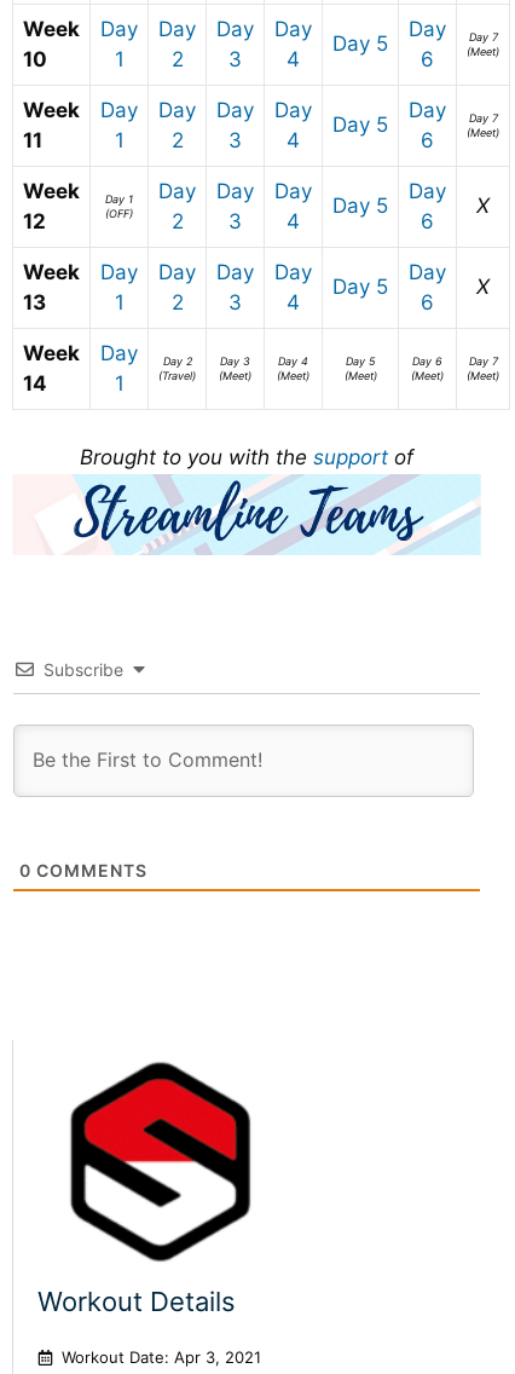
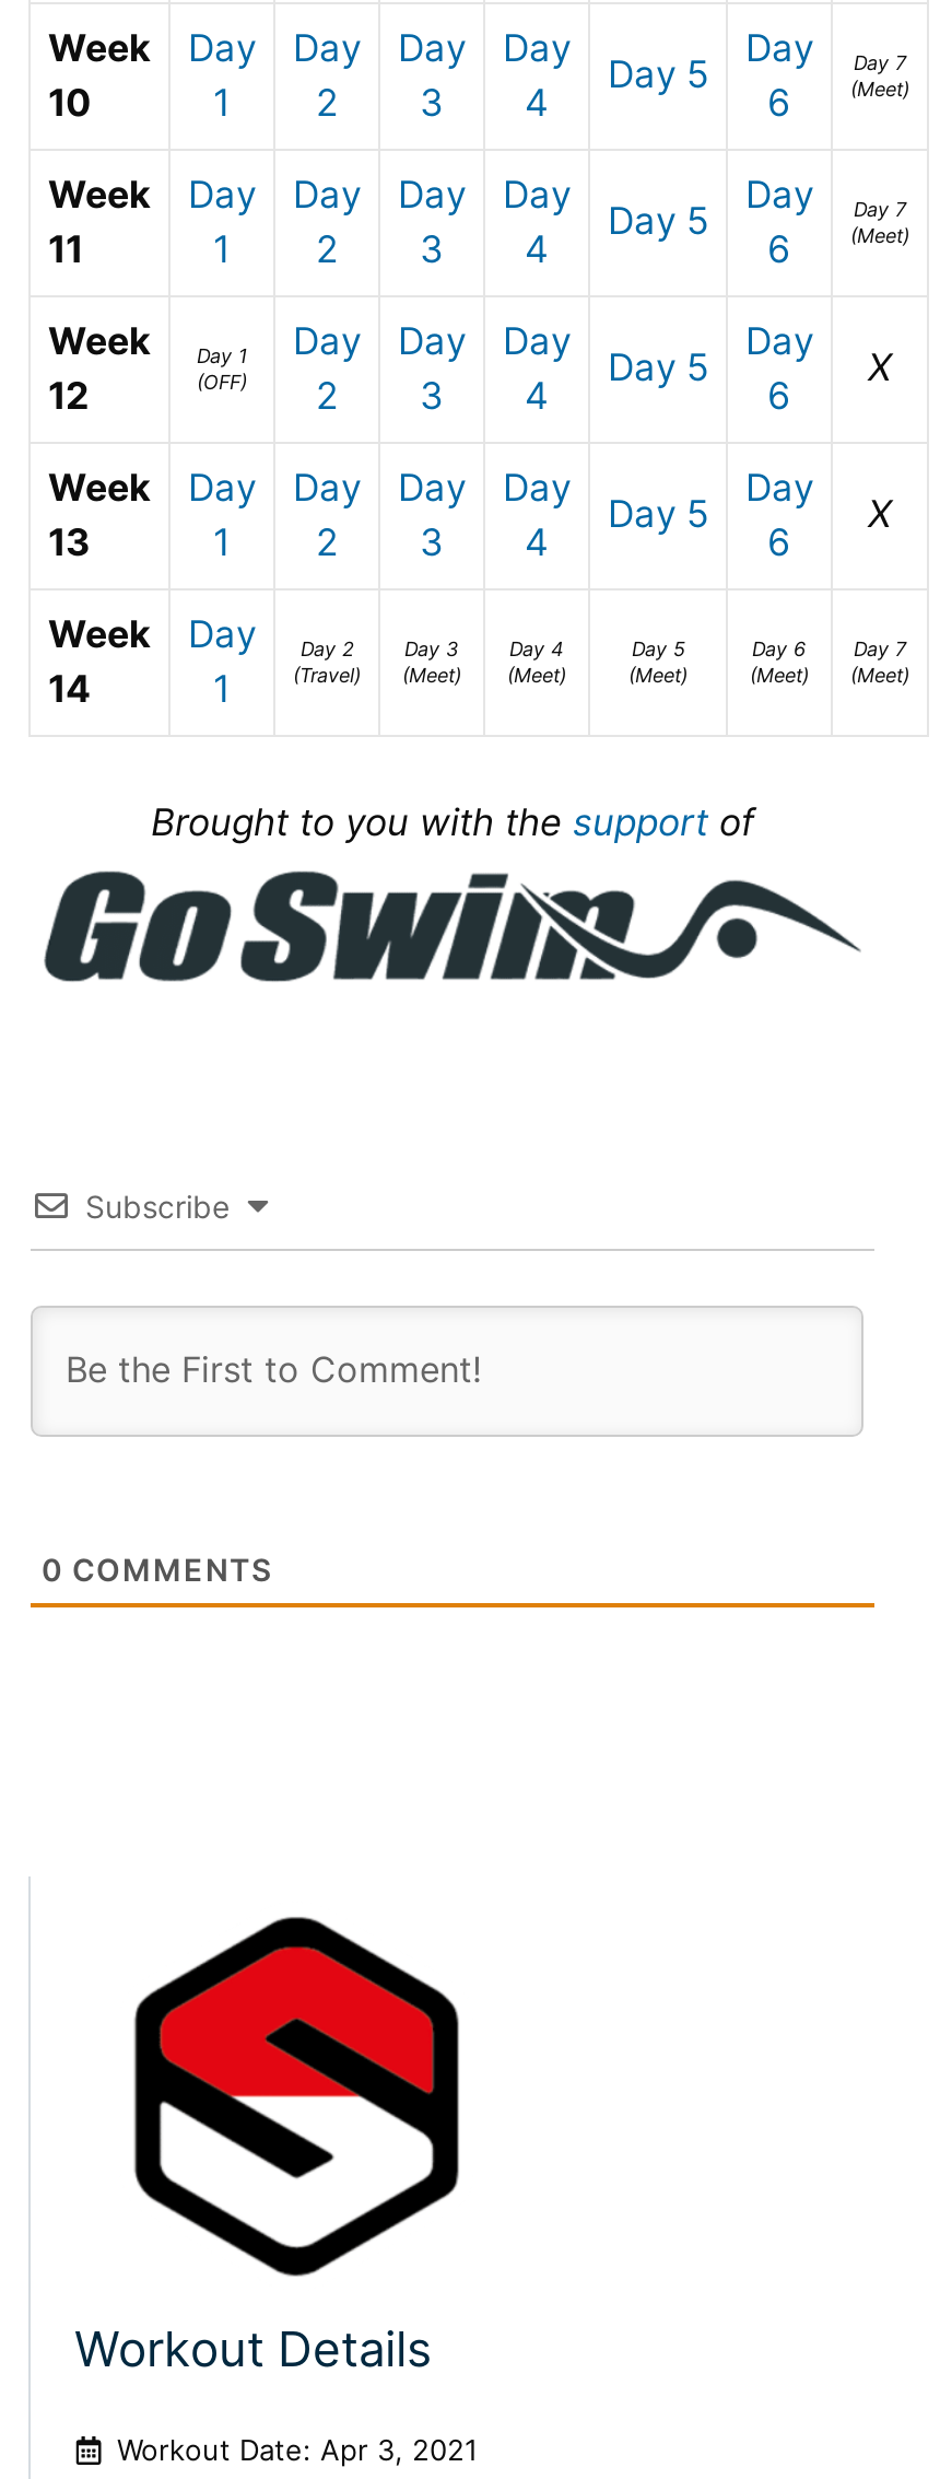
[21,474,480,555] [image] -> [42,855,872,997] [image]

